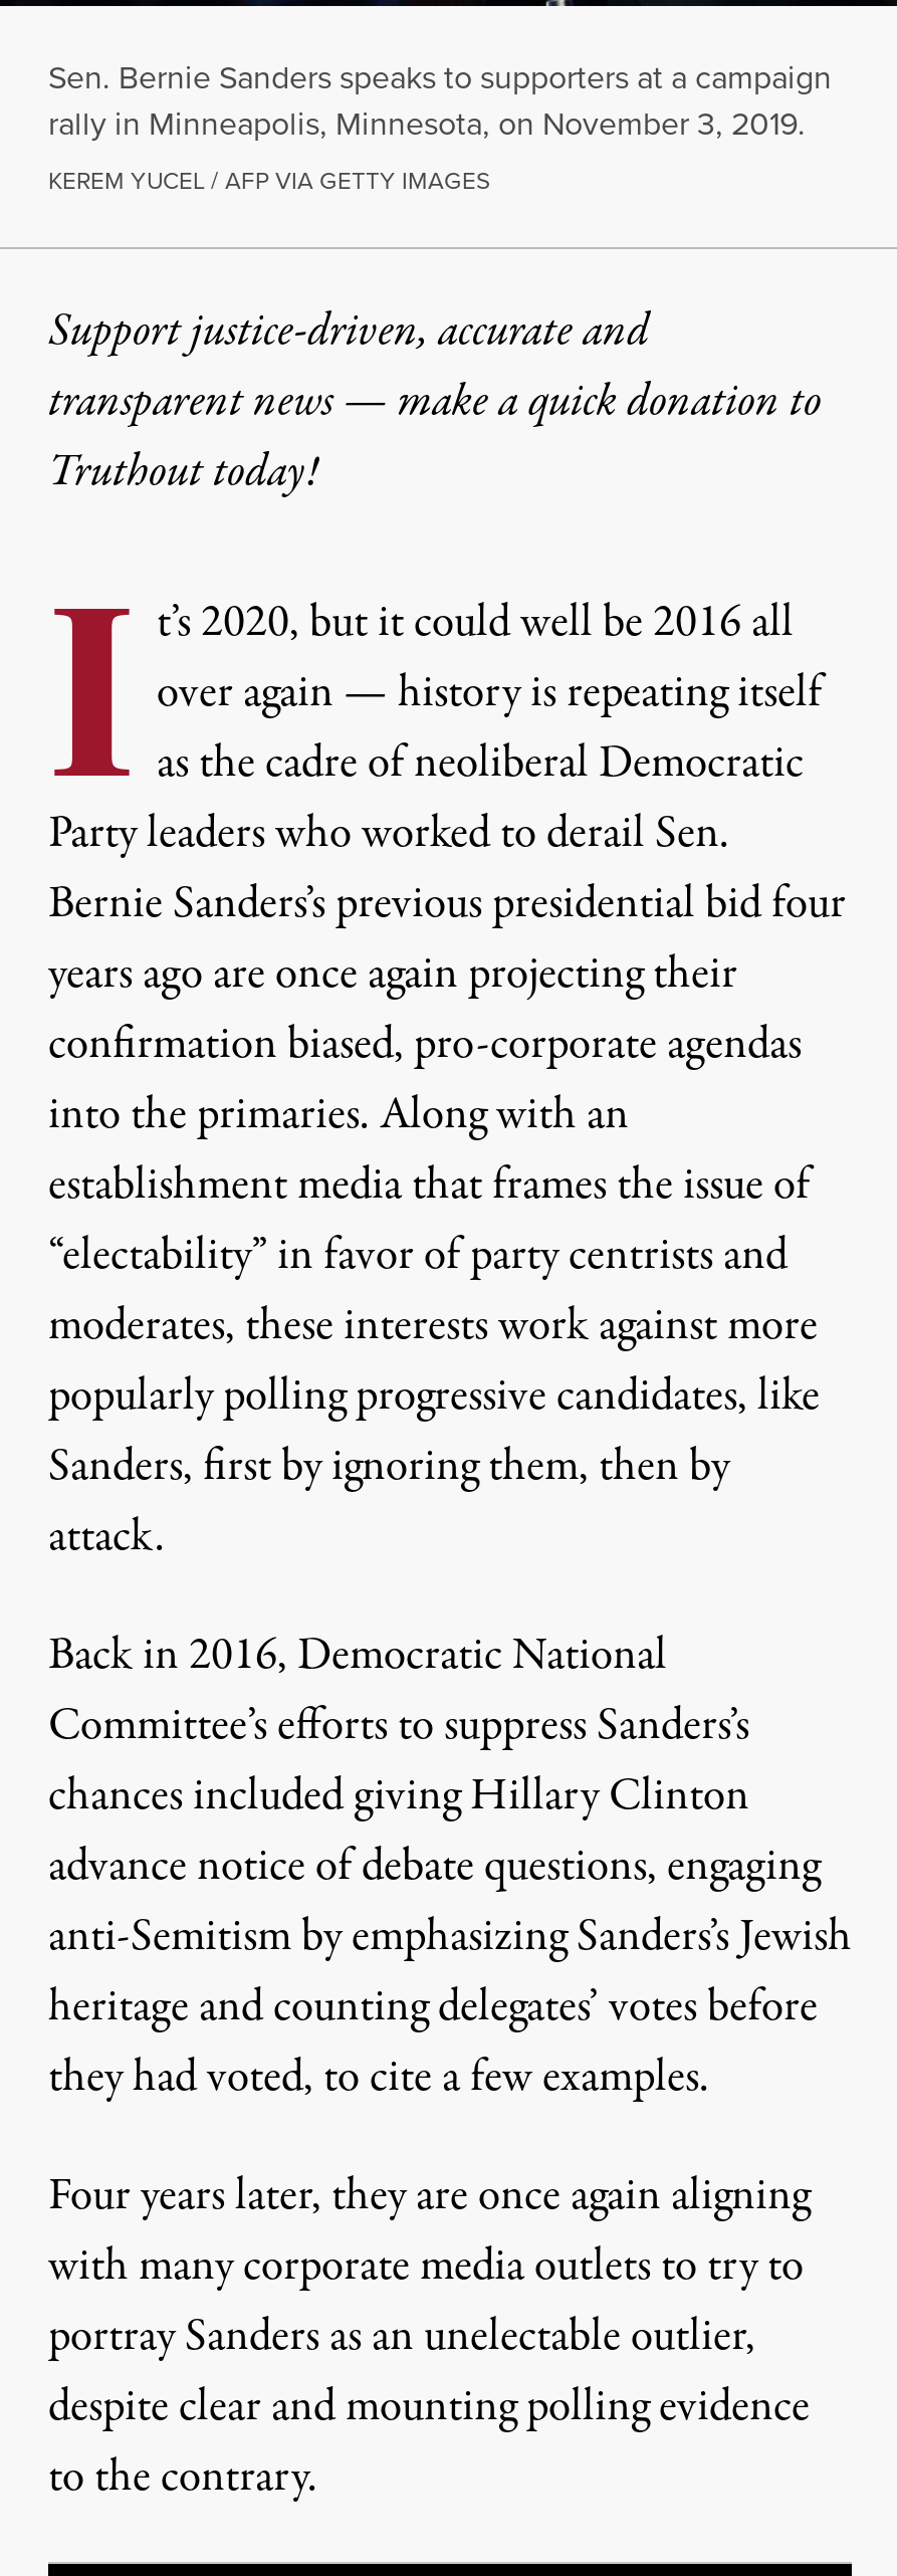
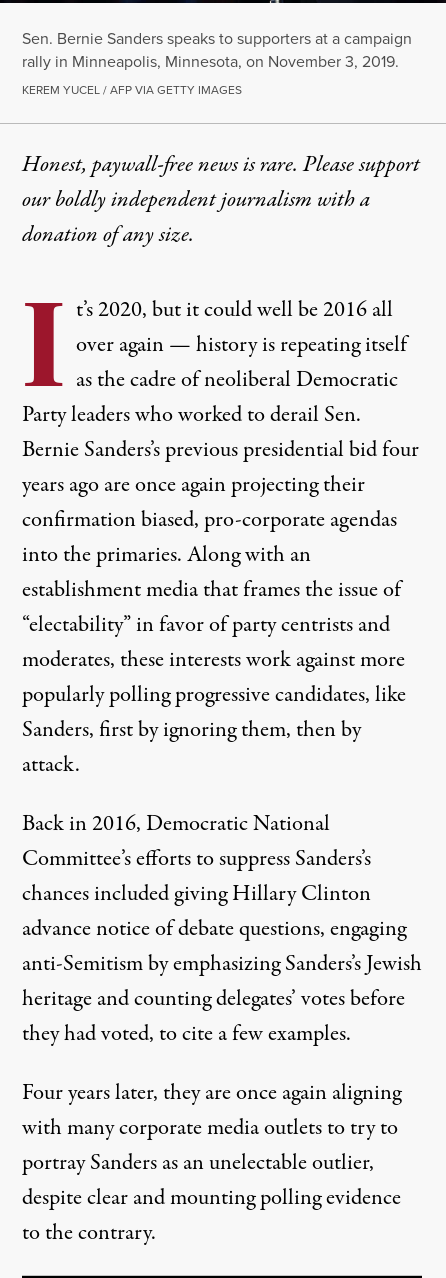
[48,300,822,505] Support justice-driven, accurate and | transparent news — make a quick donation to | Truthout today! -> [22,149,420,251] Honest, paywall-free news is rare. Please support | our boldly independent journalism with a | donation of any size.

